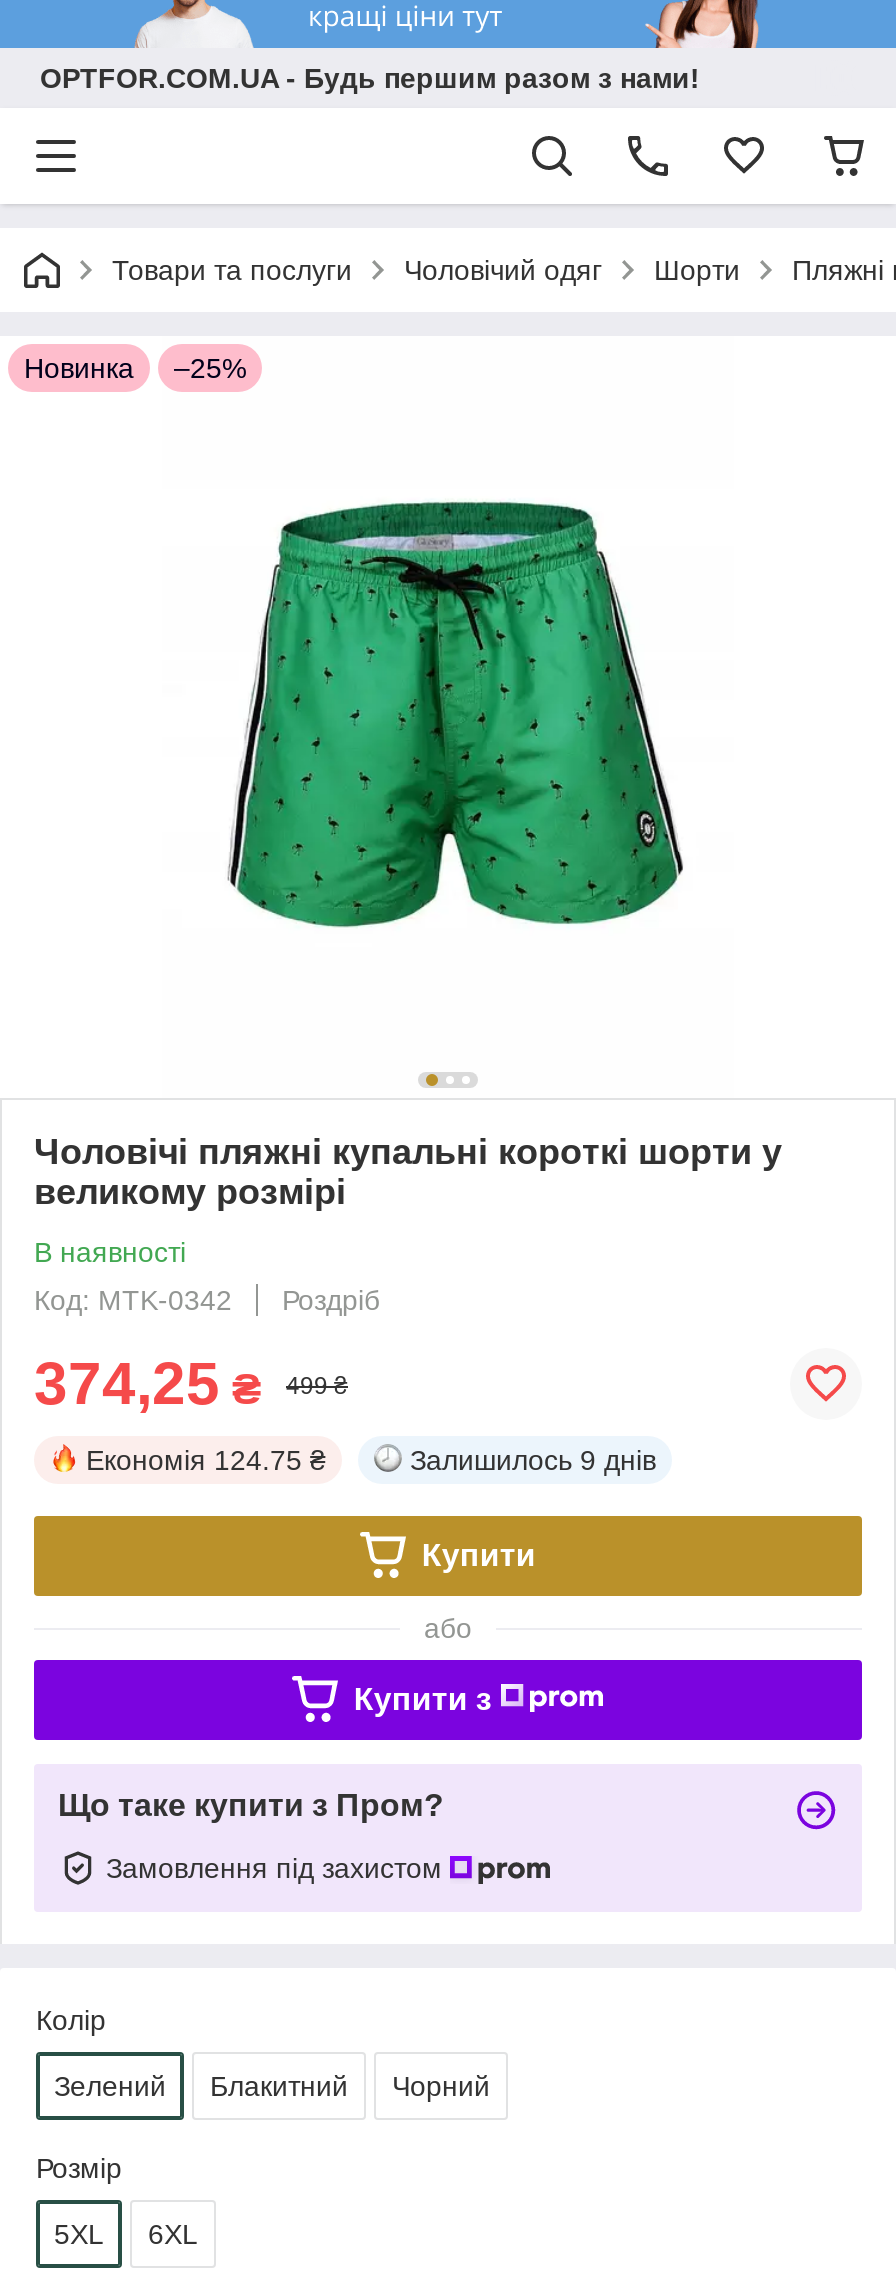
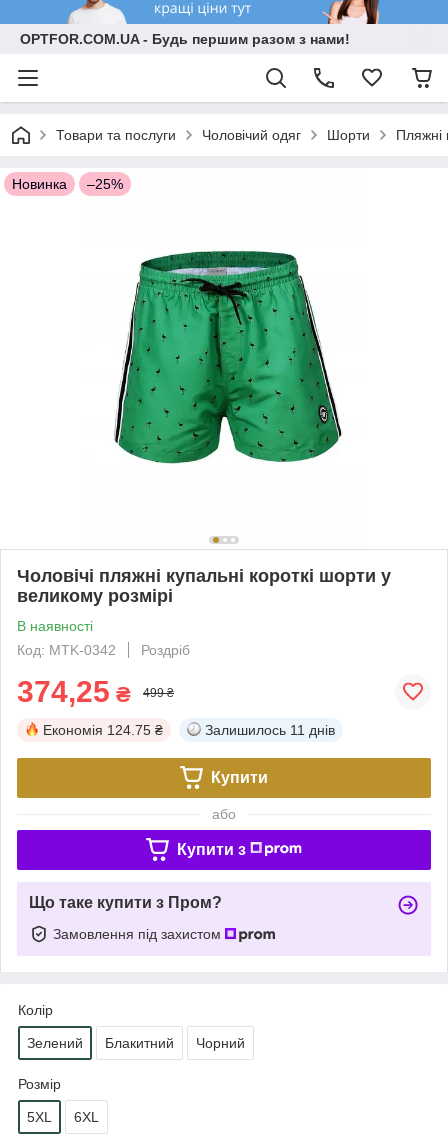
[410,1444,656,1476] Залишилось 9 днів -> [205,722,335,738] Залишилось 11 днів

